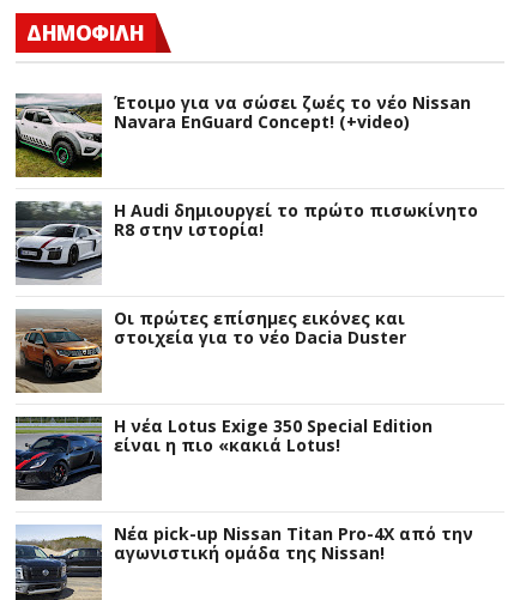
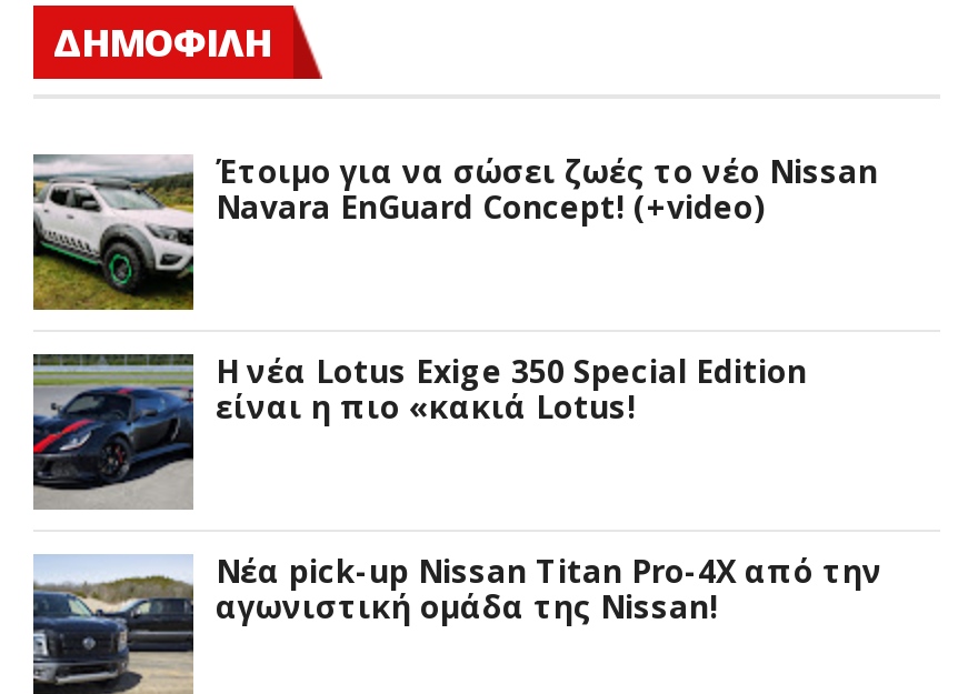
[14,199,478,283] [image] | Η Audi δημιουργεί το πρώτο πισωκίνητο | R8 στην ιστορία! -> none
[16,306,406,393] [image] | Οι πρώτες επίσημες εικόνες και | στοιχεία για το νέο Dacia Duster -> none

